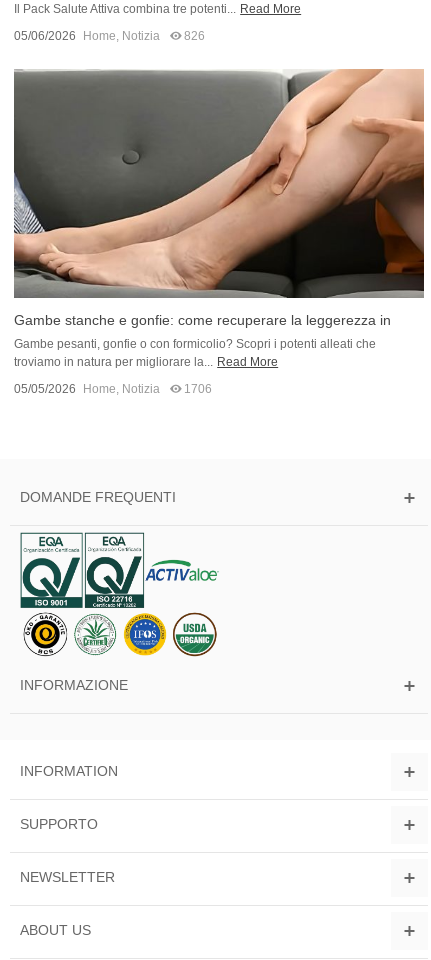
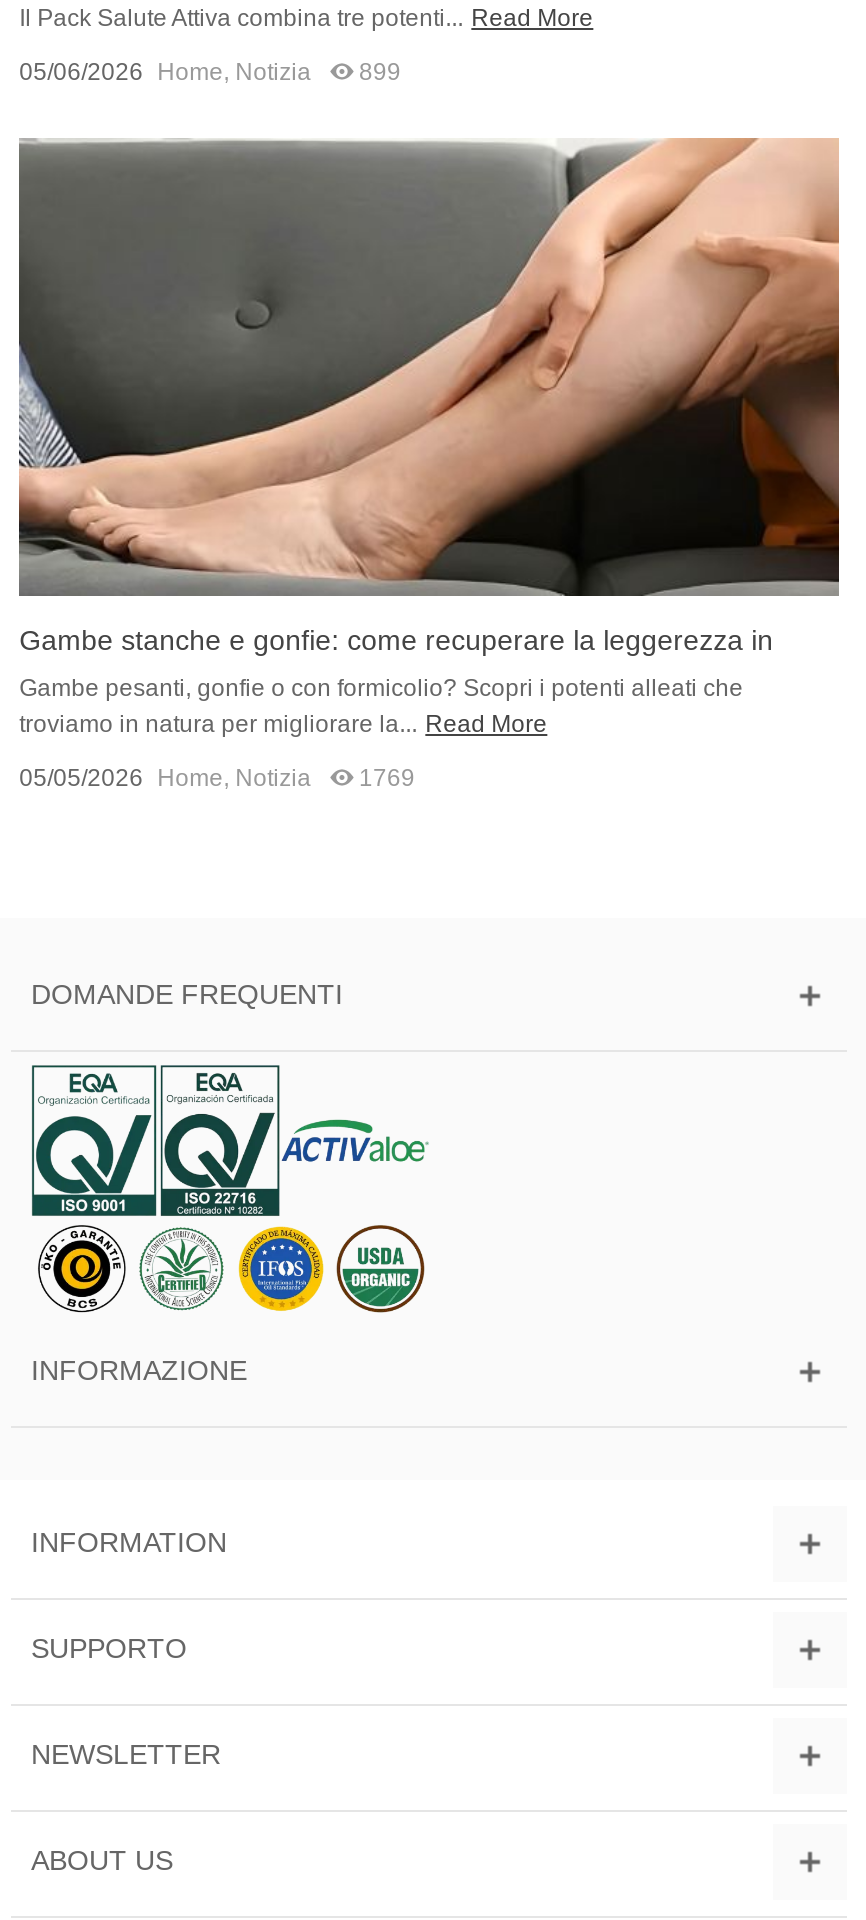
[14,29,205,43] 05/06/2026 Home, Notizia 826 -> [19,58,401,86] 05/06/2026 Home, Notizia 899
[14,382,212,396] 05/05/2026 Home, Notizia 1706 -> [19,763,415,791] 05/05/2026 Home, Notizia 1769

